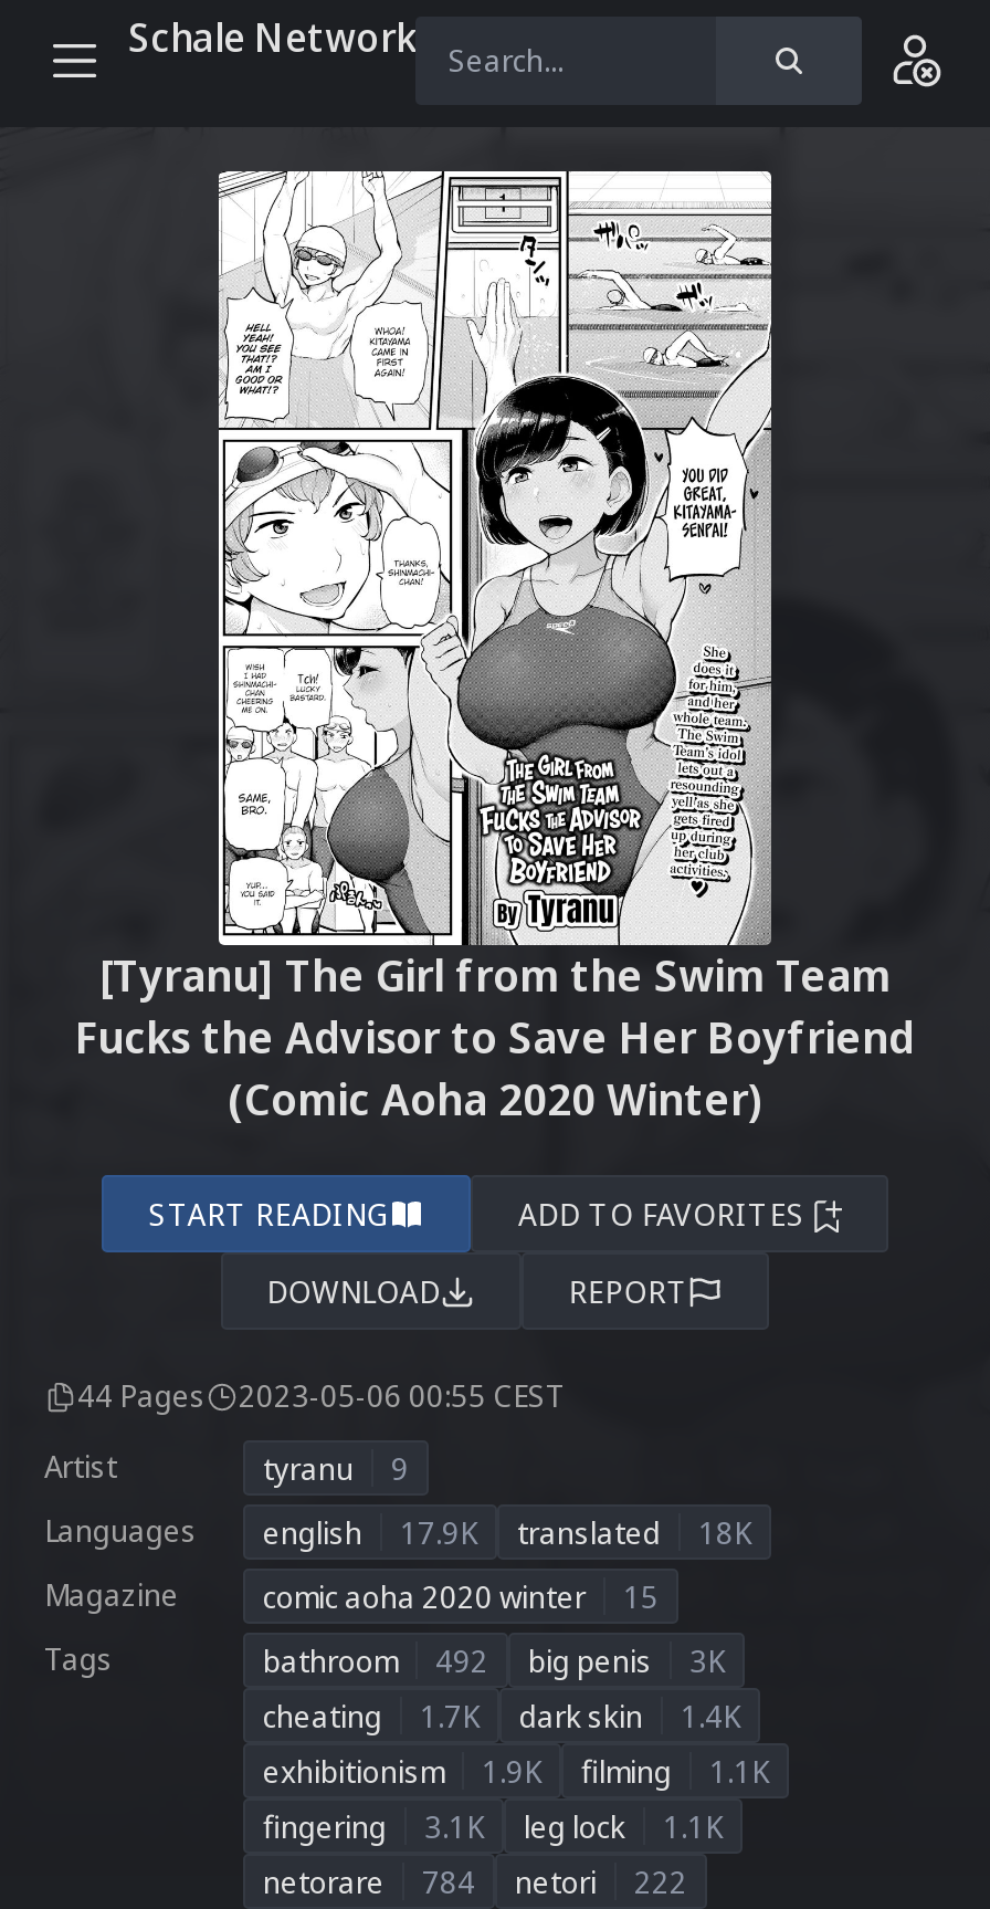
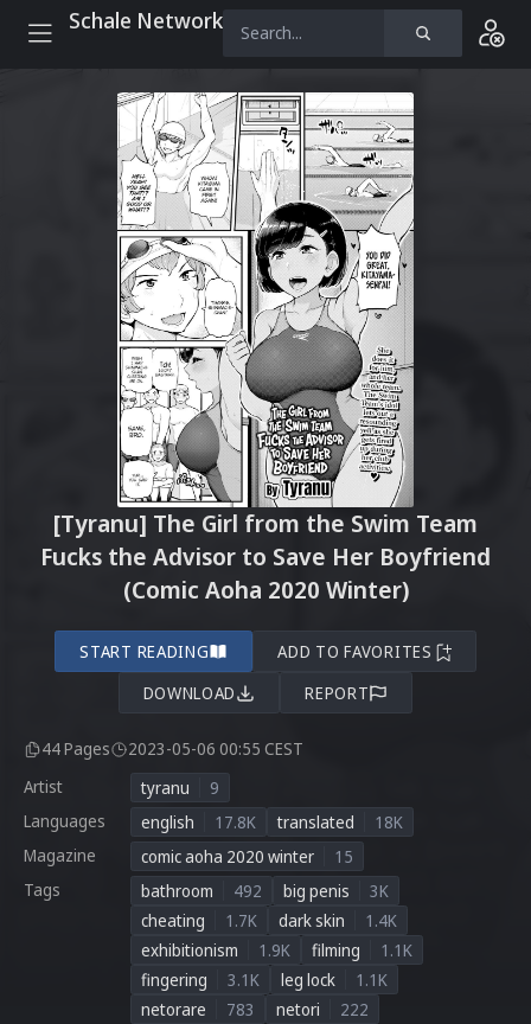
[44,1509,751,1553] Languages english 17.9K translated 18K -> [24,809,403,833] Languages english 17.8K translated 18K
[263,1860,687,1902] netorare 784 netori 222 -> [141,998,369,1020] netorare 783 netori 222

